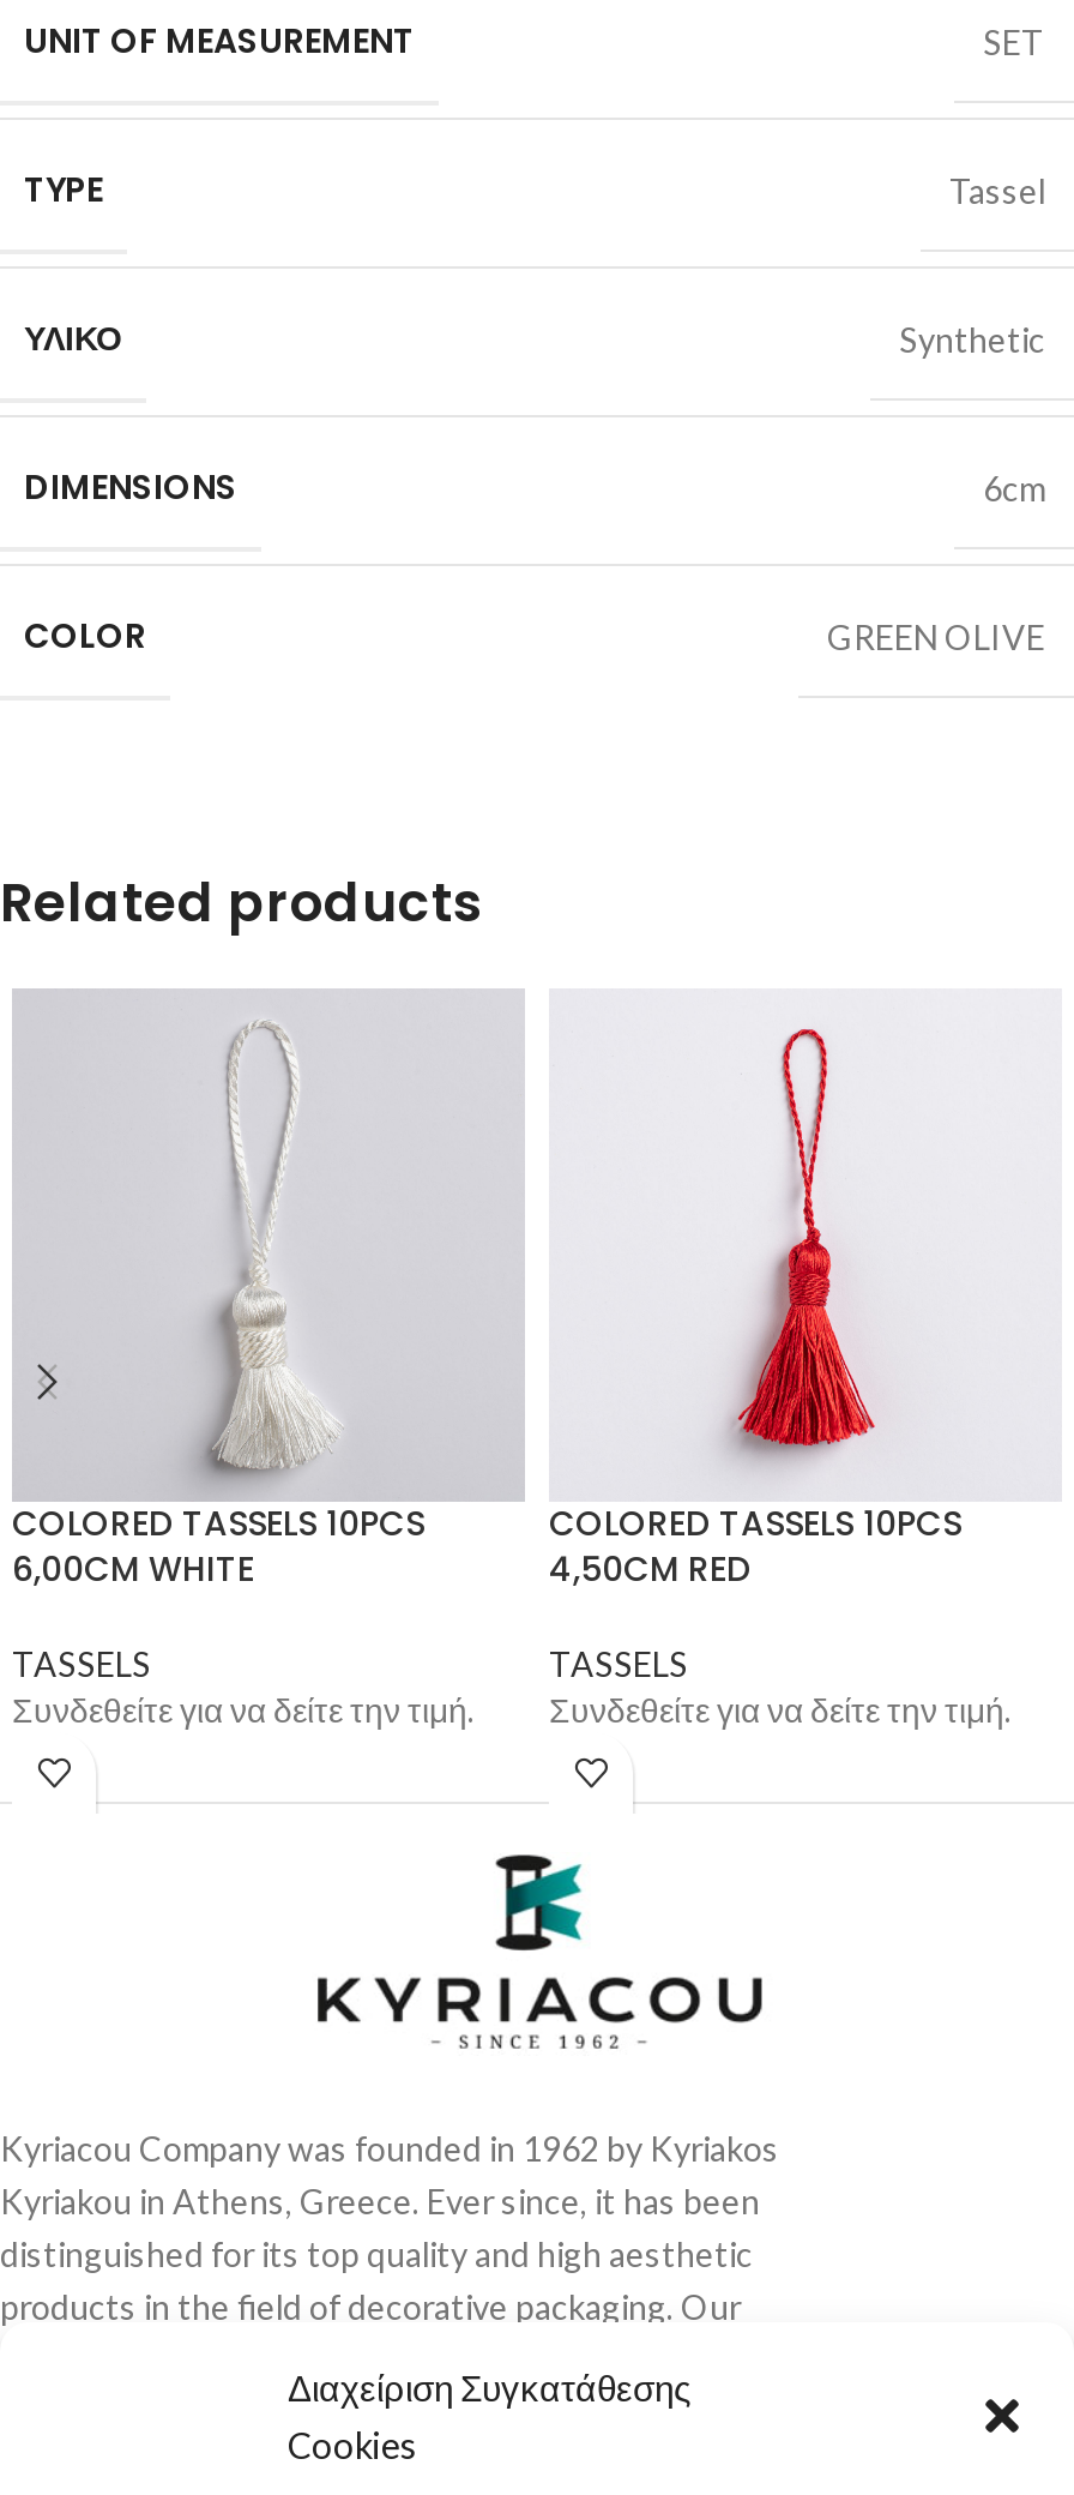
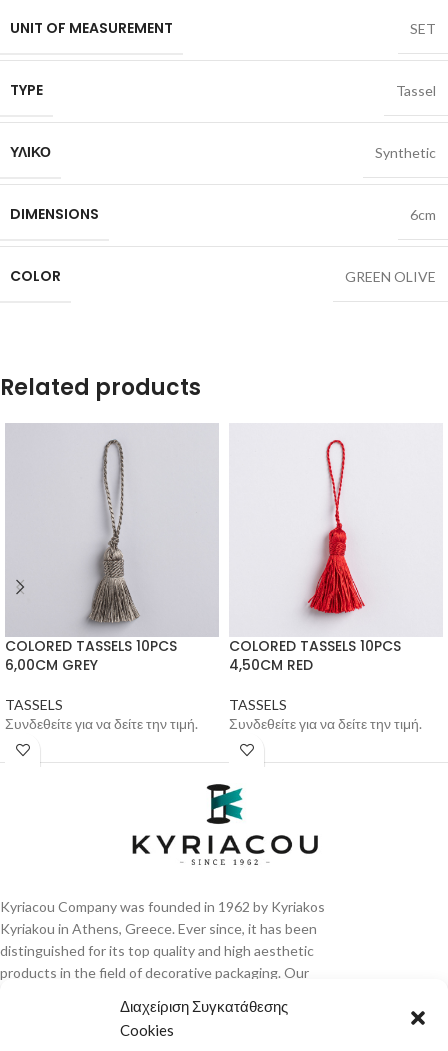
[12,1022,340,1593] [image] | 6,00CM WHITE -> [5,440,140,675] [image] | 6,00CM GREY

